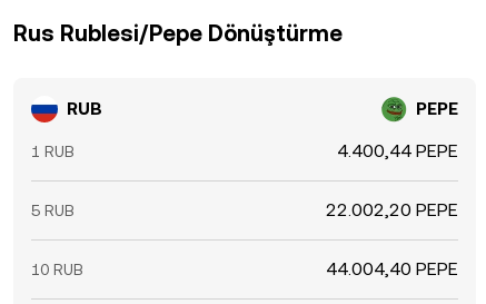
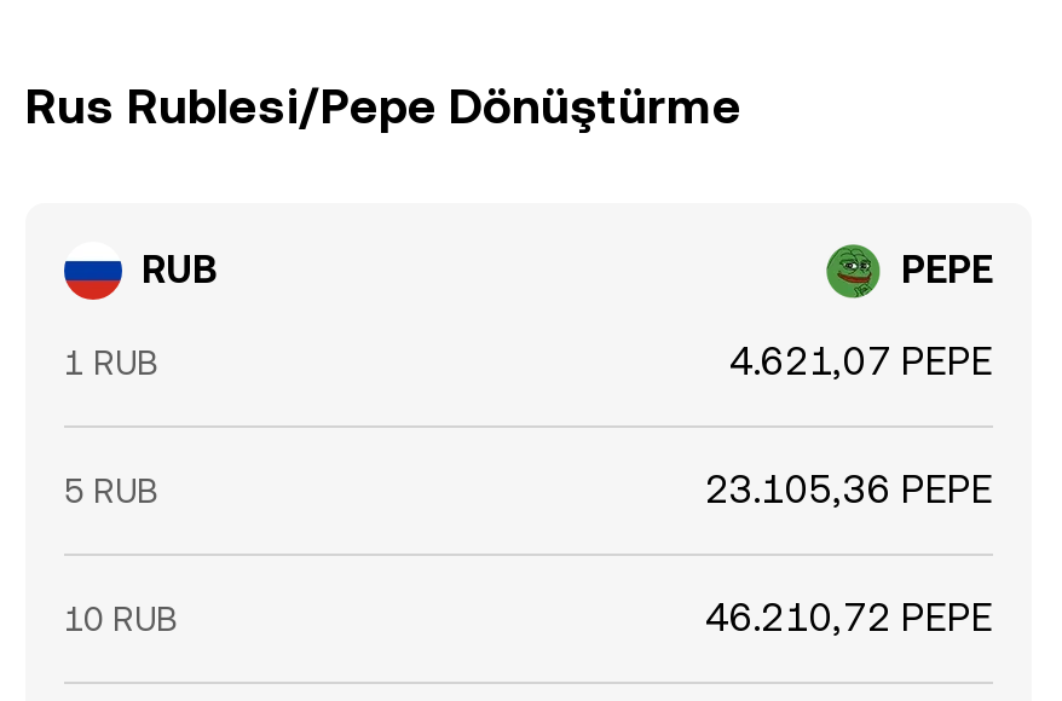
[337,140,458,161] 4.400,44 PEPE -> [729,338,993,384] 4.621,07 PEPE
[326,199,458,220] 22.002,20 PEPE -> [705,467,993,512] 23.105,36 PEPE
[326,258,458,280] 44.004,40 PEPE -> [705,595,993,641] 46.210,72 PEPE

